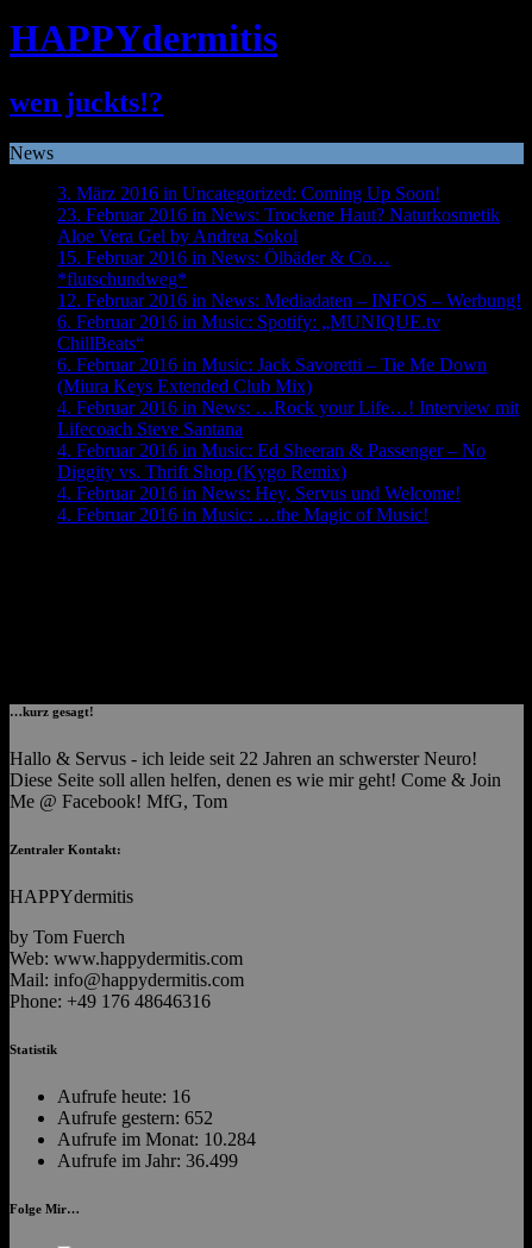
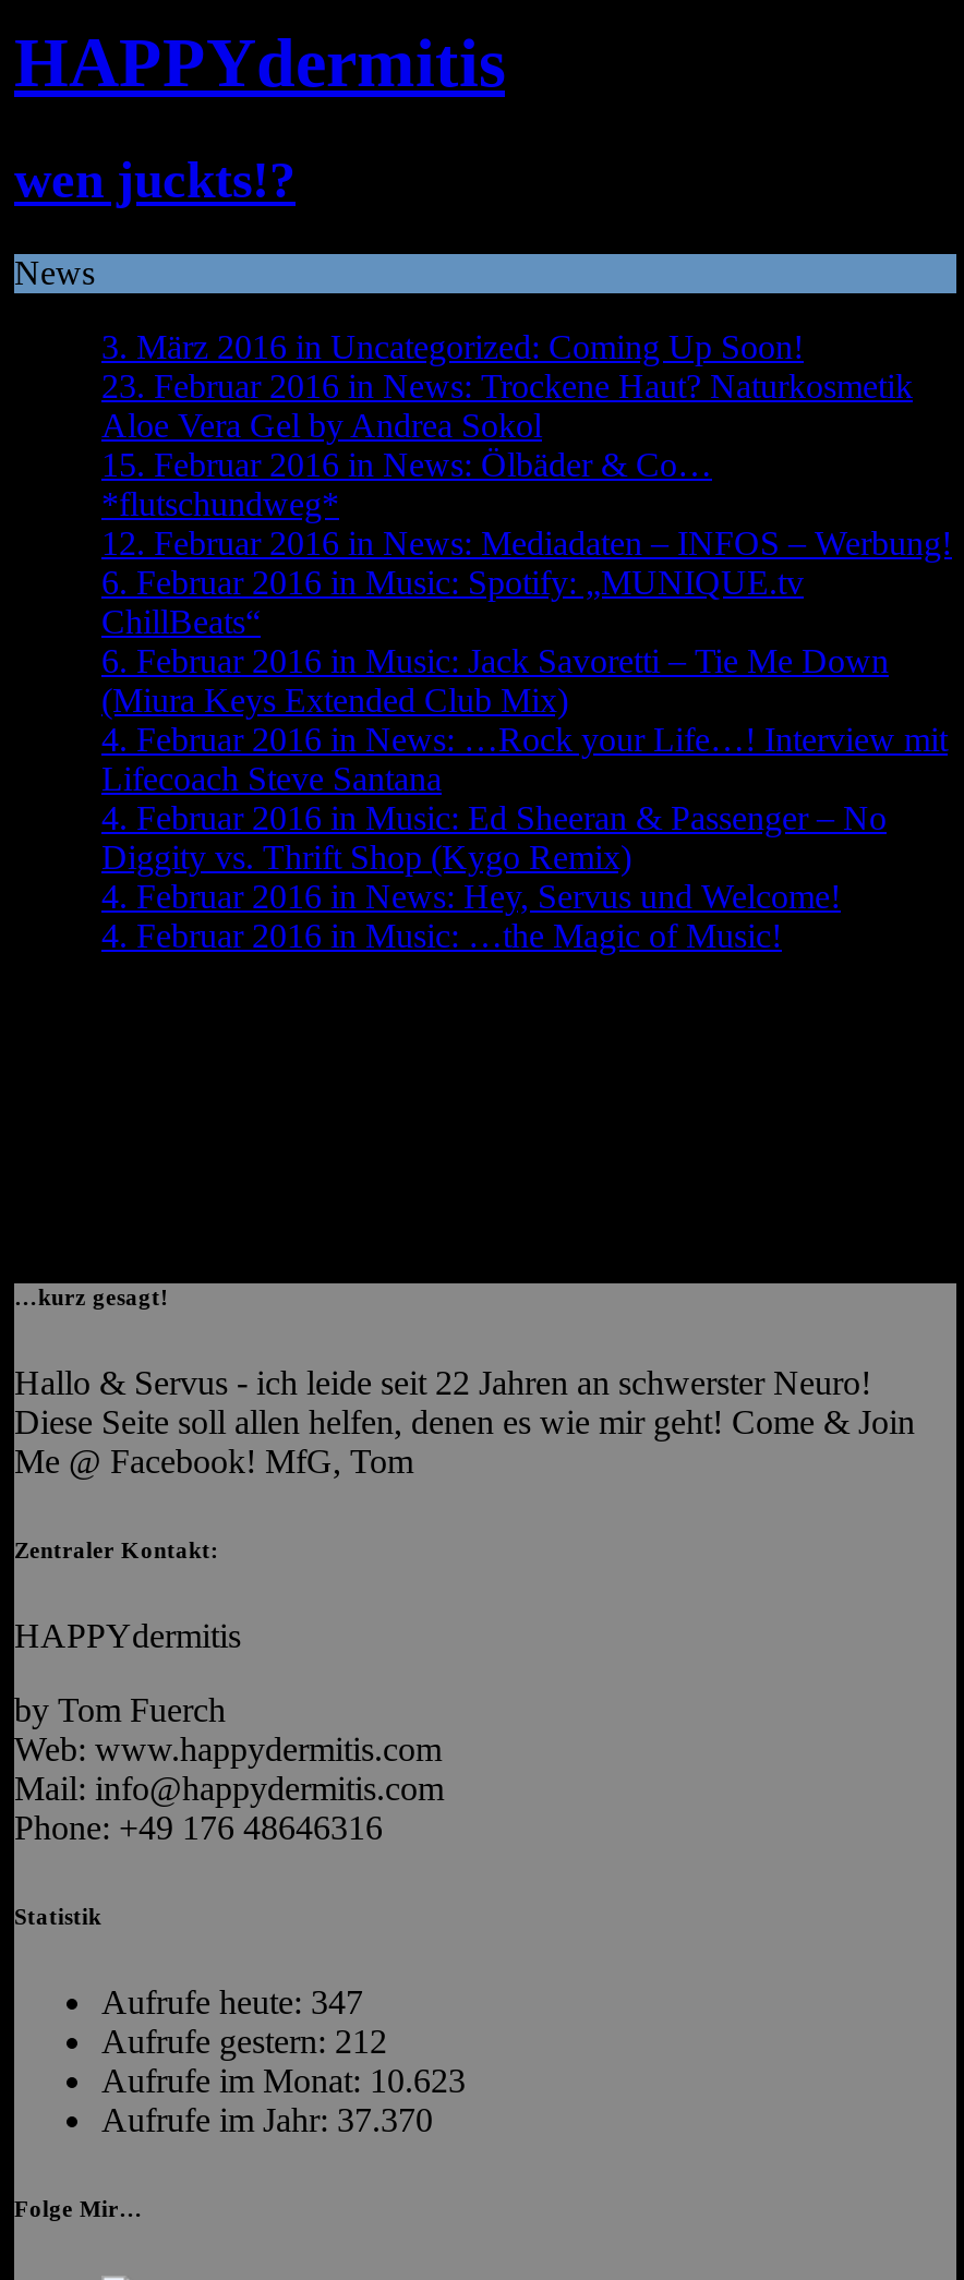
[57,1086,190,1106] Aufrufe heute: 16 -> [101,1983,363,2020] Aufrufe heute: 347
[57,1108,213,1128] Aufrufe gestern: 652 -> [101,2023,387,2060] Aufrufe gestern: 212
[57,1129,256,1149] Aufrufe im Monat: 10.284 -> [101,2062,466,2099] Aufrufe im Monat: 10.623
[57,1150,238,1171] Aufrufe im Jahr: 36.499 -> [101,2101,433,2138] Aufrufe im Jahr: 37.370

